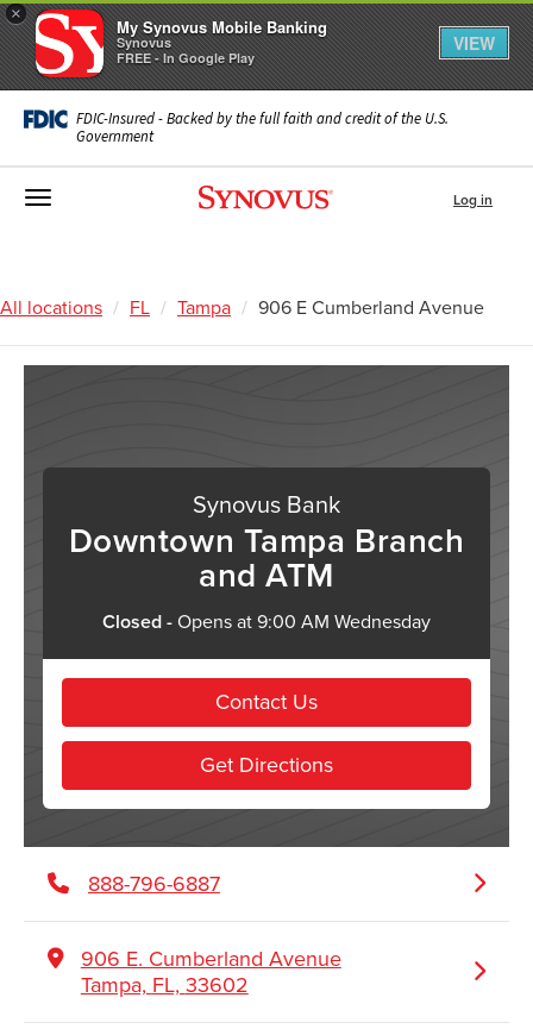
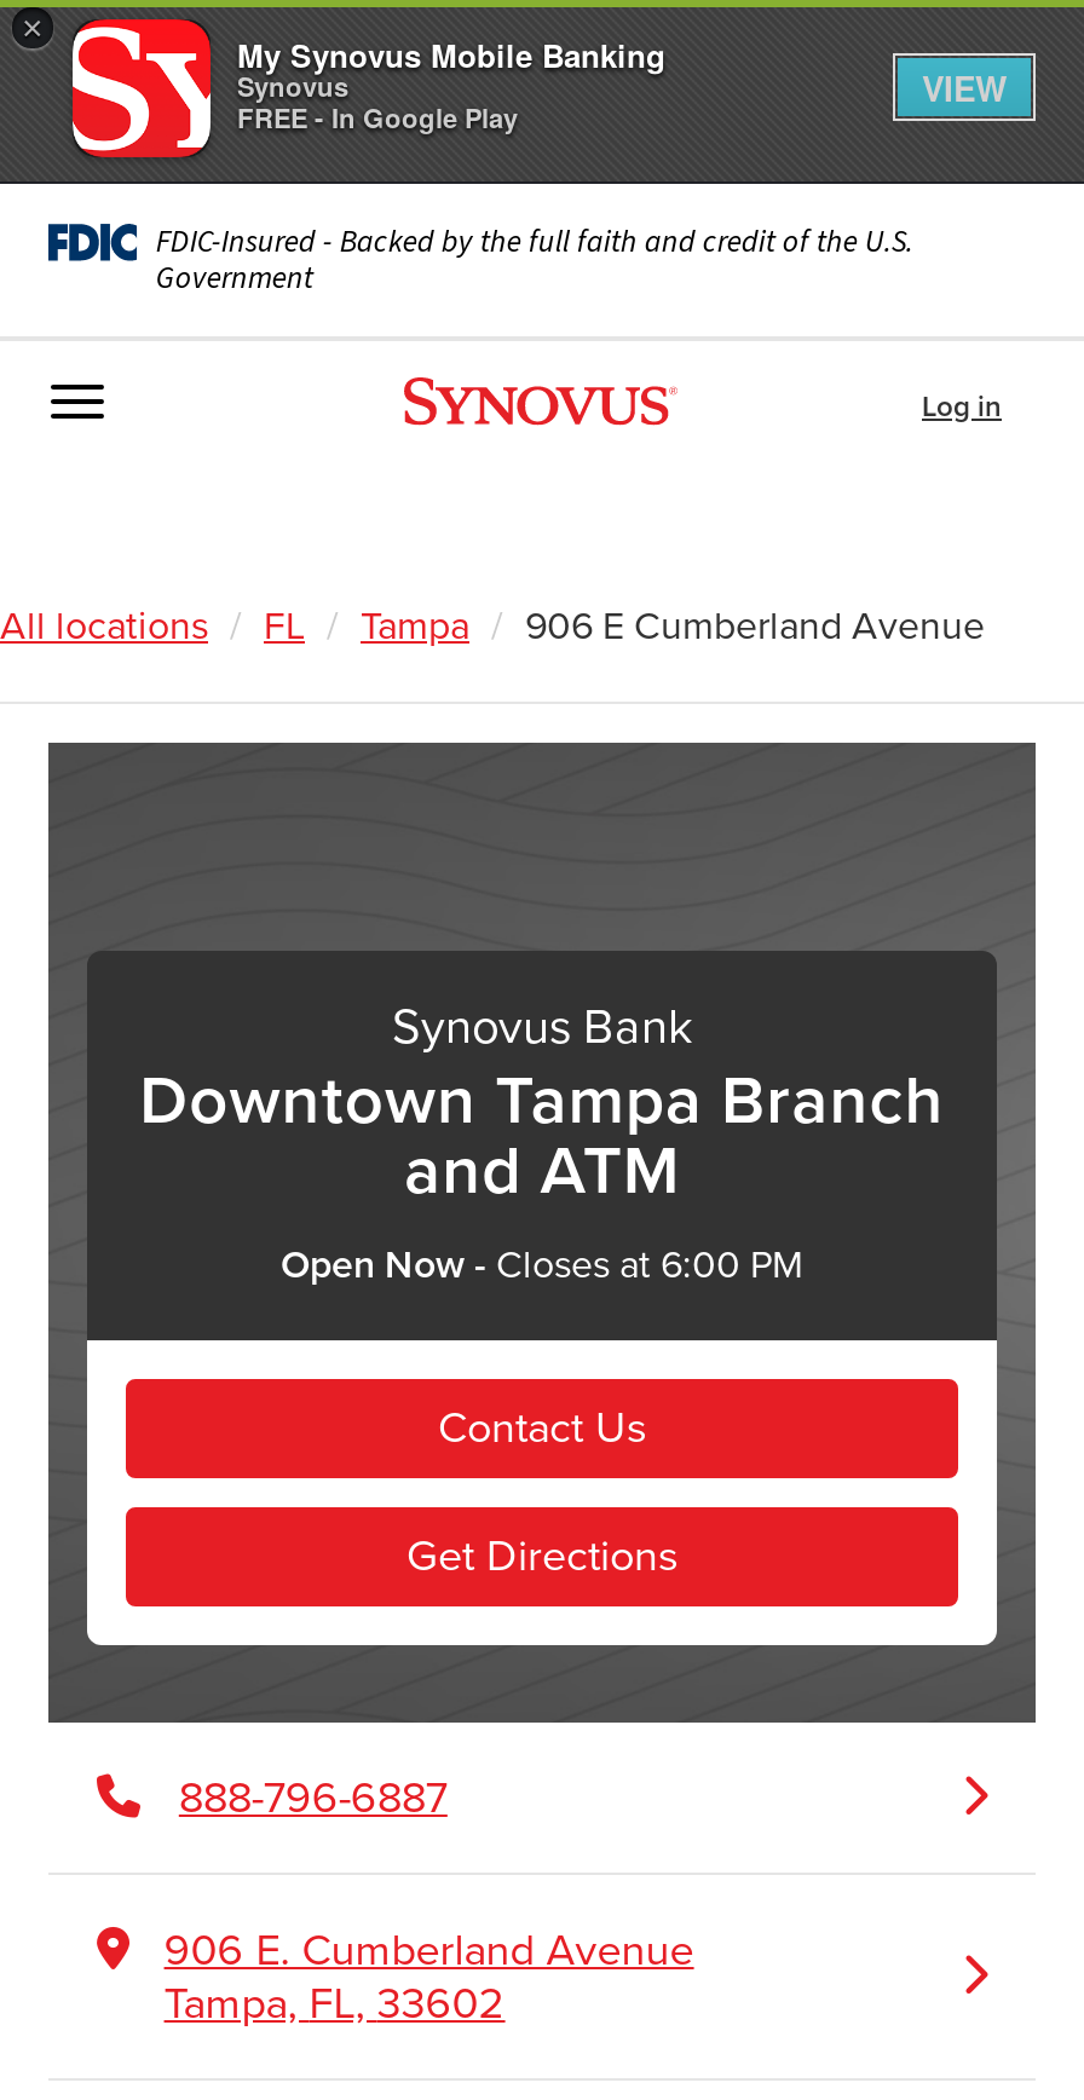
[102,607,431,635] Closed - Opens at 9:00 AM Wednesday -> [281,1235,803,1291] Open Now - Closes at 6:00 PM

